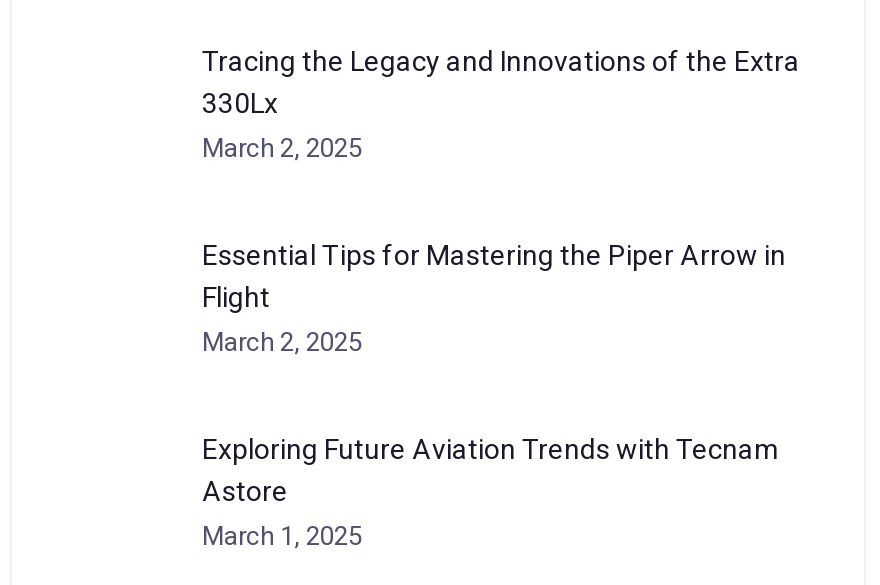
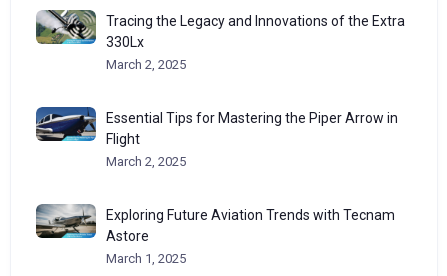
none -> [35,9,97,45] [image]
none -> [35,106,97,142] [image]
none -> [35,203,97,239] [image]

